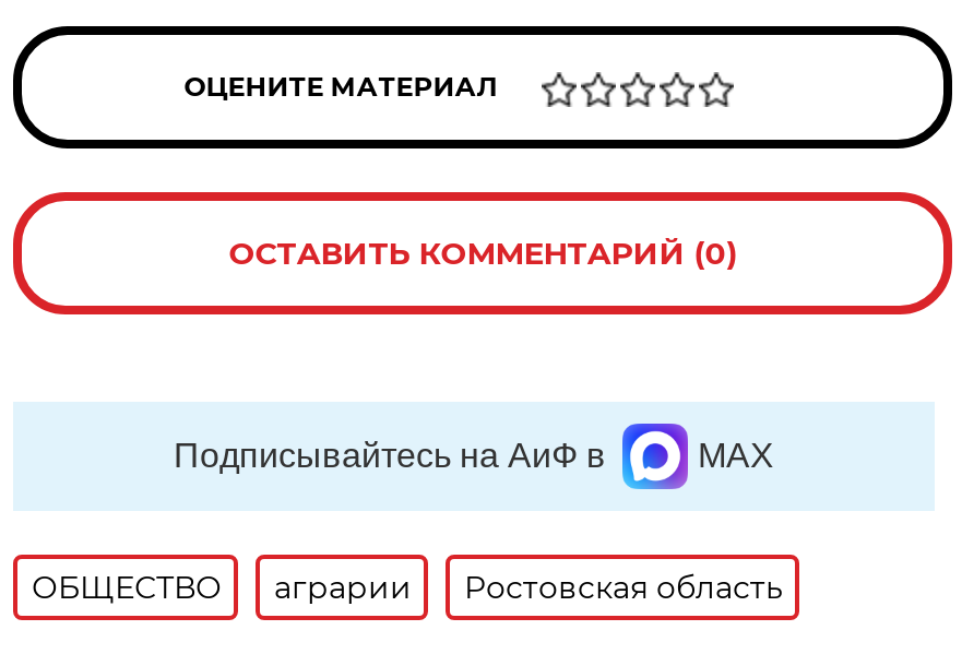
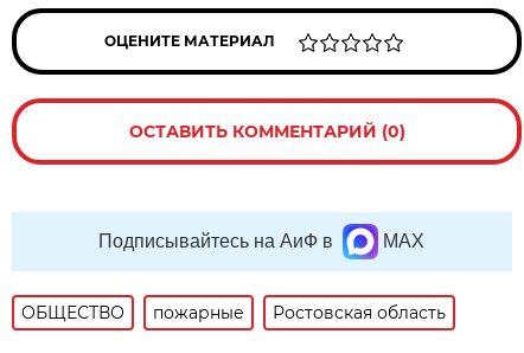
[274,568,411,607] аграрии -> [153,302,245,323] пожарные

